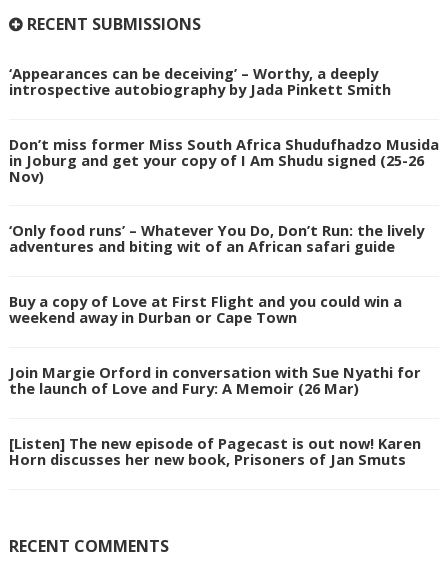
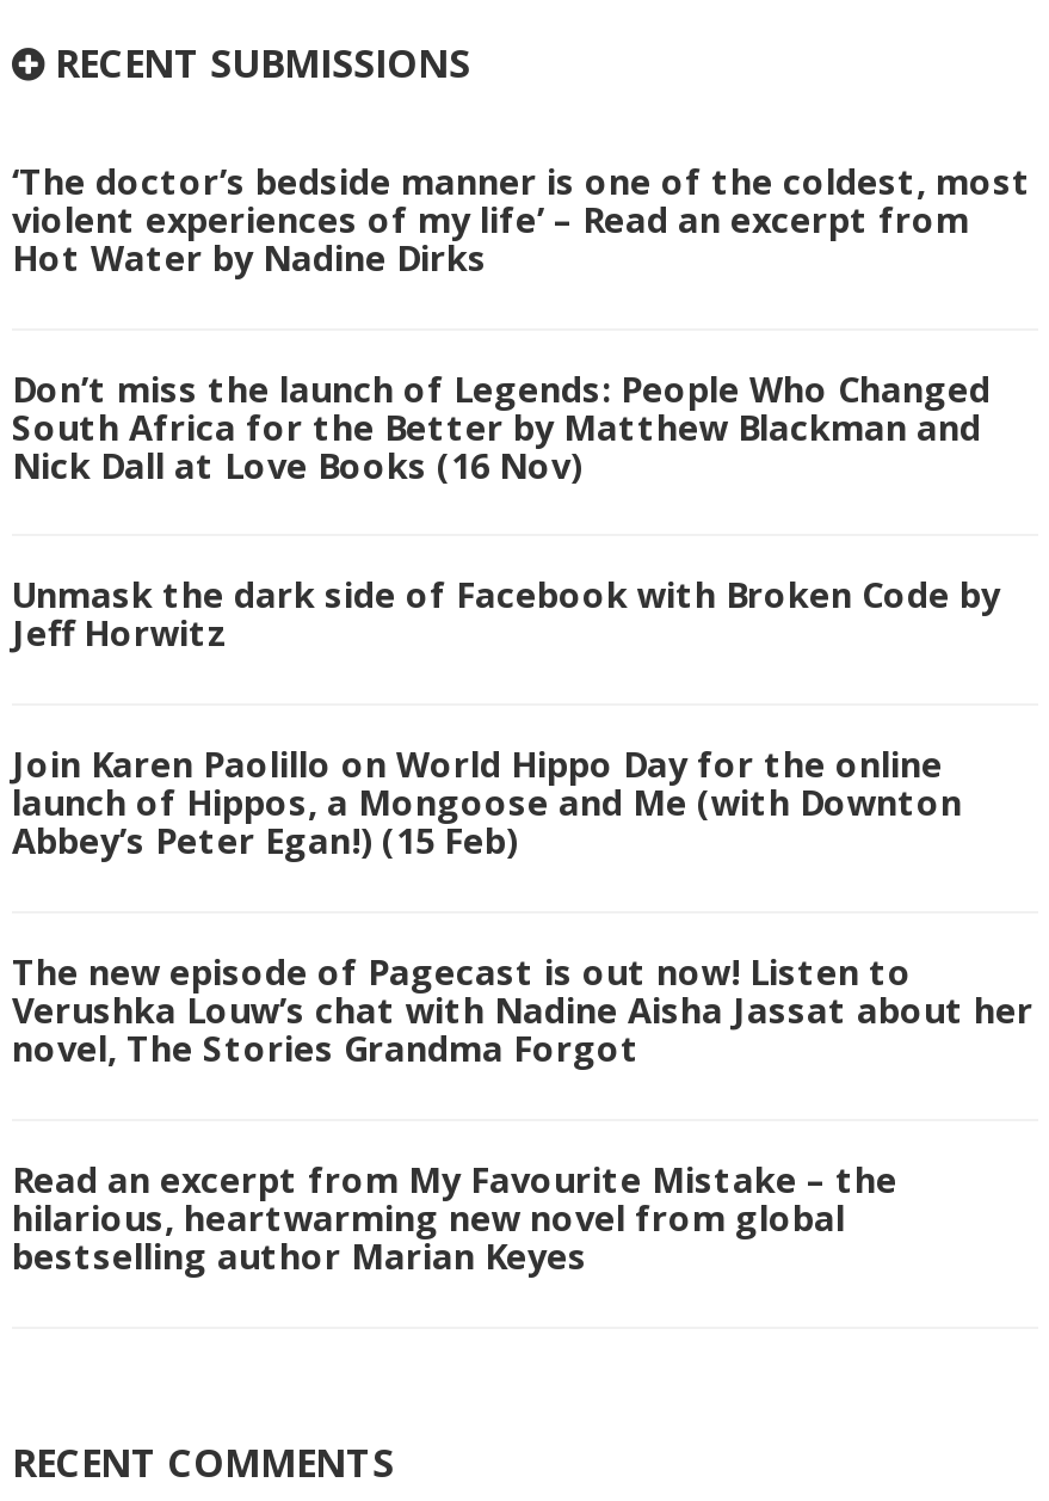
[9,63,391,99] ‘Appearances can be deceiving’ – Worthy, a deeply | introspective autobiography by Jada Pinkett Smith -> [12,156,1031,280] ‘The doctor’s bedside manner is one of the coldest, most | violent experiences of my life’ – Read an excerpt from | Hot Water by Nadine Dirks
[9,134,439,186] Don’t miss former Miss South Africa Shudufhadzo Musida | in Joburg and get your copy of I Am Shudu signed (25-26 | Nov) -> [12,363,991,487] Don’t miss the launch of Legends: People Who Changed | South Africa for the Better by Matthew Blackman and | Nick Dall at Love Books (16 Nov)
[9,220,424,256] ‘Only food runs’ – Whatever You Do, Don’t Run: the lively | adventures and biting wit of an African safari guide -> [12,571,1000,657] Unmask the dark side of Facebook with Broken Code by | Jeff Horwitz
[9,291,402,327] Buy a copy of Love at First Flight and you could win a | weekend away in Durban or Cape Town -> [12,740,962,864] Join Karen Paolillo on World Hippo Day for the online | launch of Hippos, a Mongoose and Me (with Downton | Abbey’s Peter Egan!) (15 Feb)
[9,362,421,398] Join Margie Orford in conversation with Sue Nyathi for | the launch of Love and Fury: A Memoir (26 Mar) -> [12,947,1033,1071] The new episode of Pagecast is out now! Listen to | Verushka Louw’s chat with Nadine Aisha Jassat about her | novel, The Stories Grandma Forgot
[9,433,421,469] [Listen] The new episode of Pagecast is out now! Karen | Horn discusses her new book, Prisoners of Jan Smuts -> [12,1154,897,1278] Read an excerpt from My Favourite Mistake – the | hilarious, heartwarming new novel from global | bestselling author Marian Keyes

